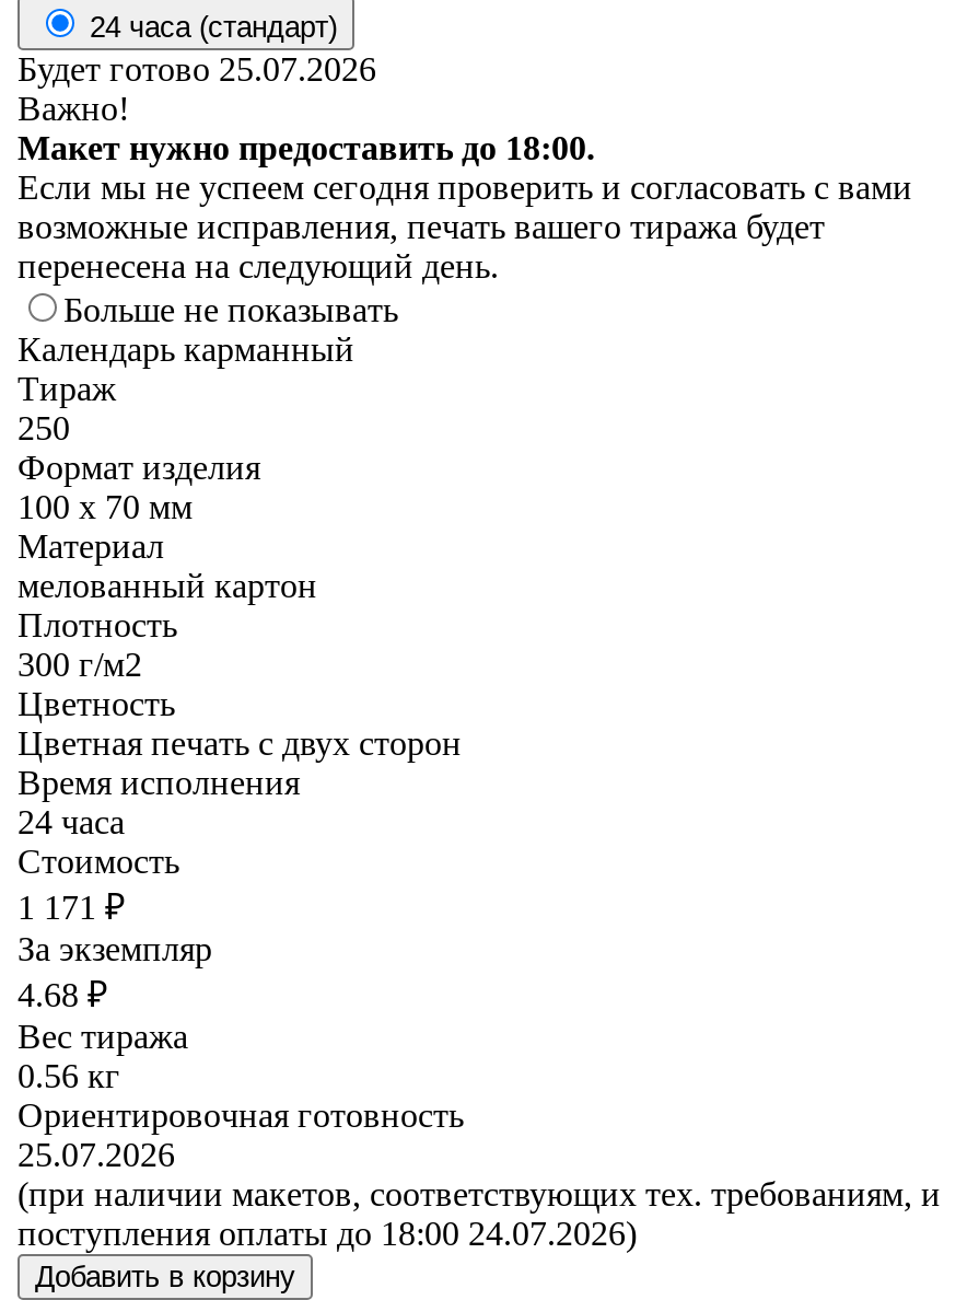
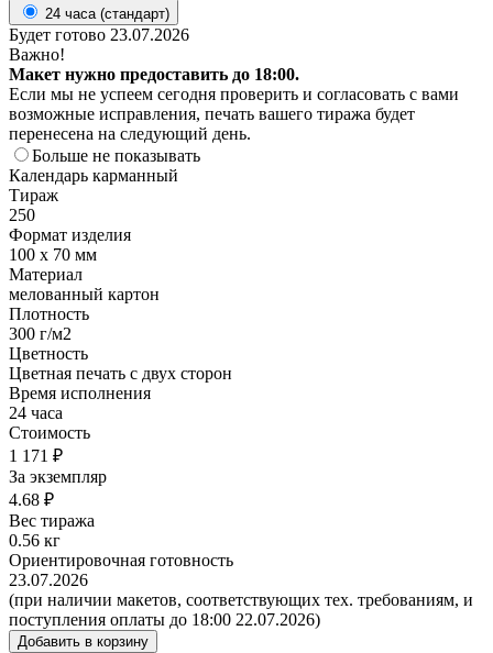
[18,50,376,87] Будет готово 25.07.2026 -> [9,25,189,44] Будет готово 23.07.2026
[18,1136,175,1173] 25.07.2026 -> [9,570,88,589] 23.07.2026
[18,1214,637,1252] поступления оплаты до 18:00 24.07.2026) -> [9,610,320,629] поступления оплаты до 18:00 22.07.2026)

